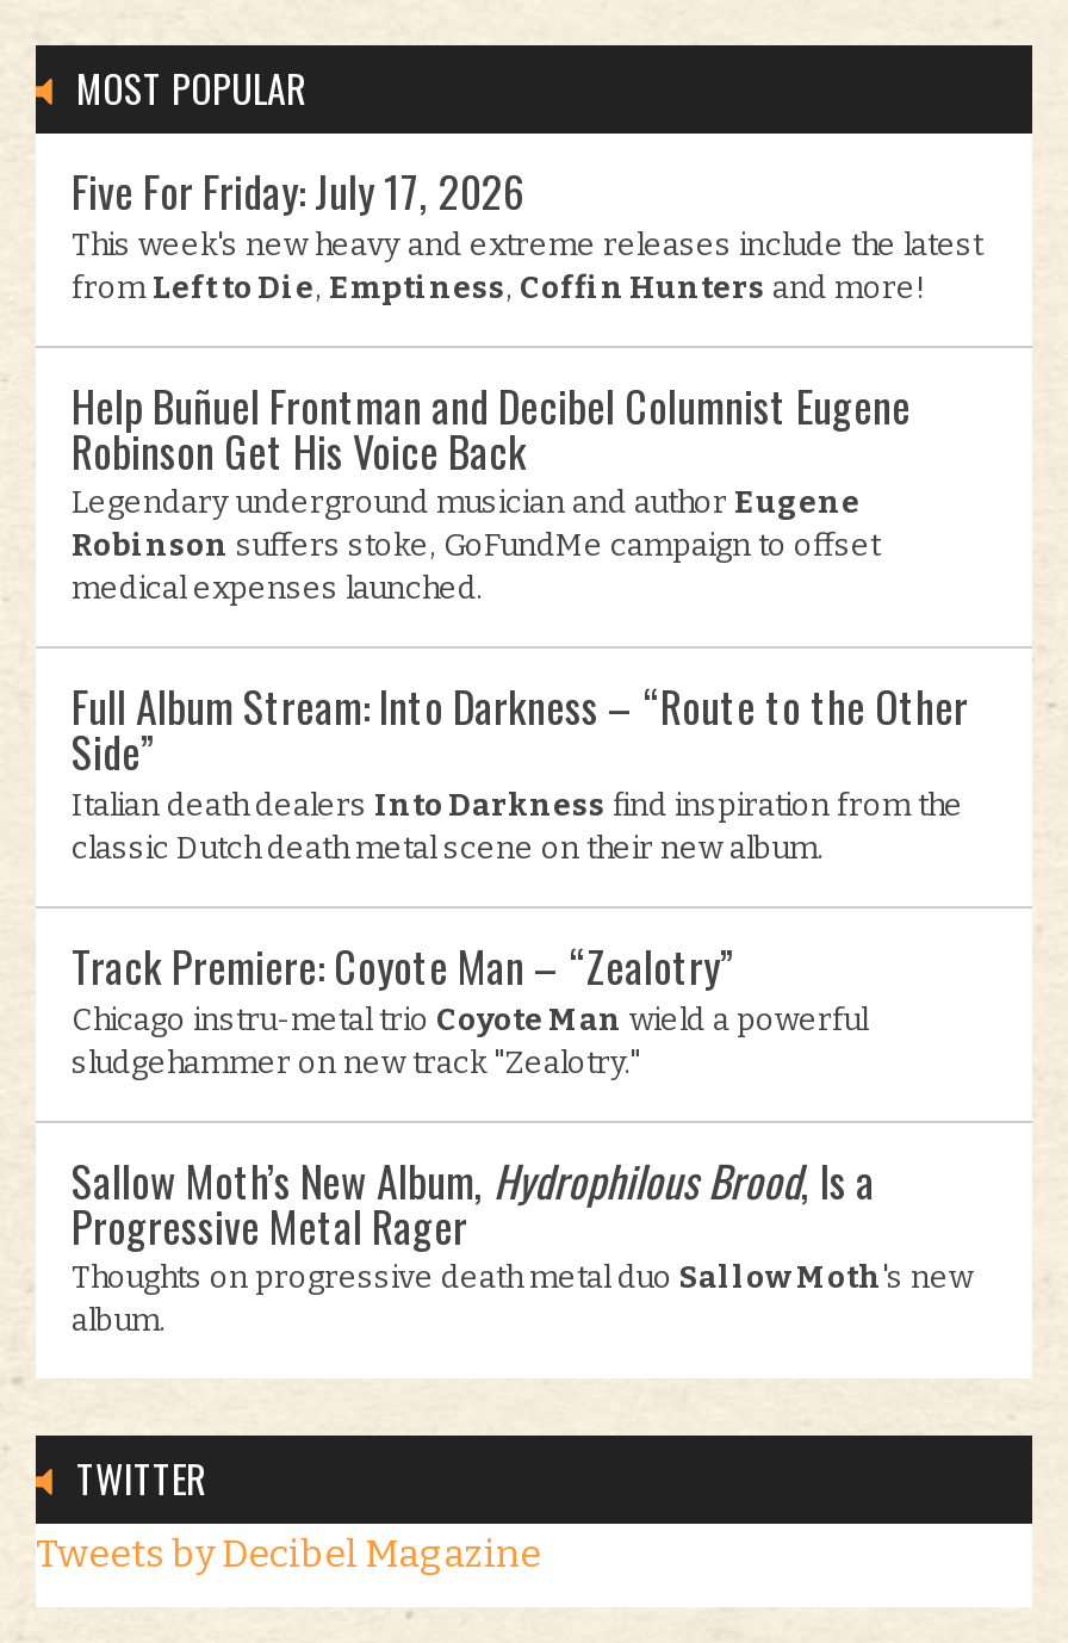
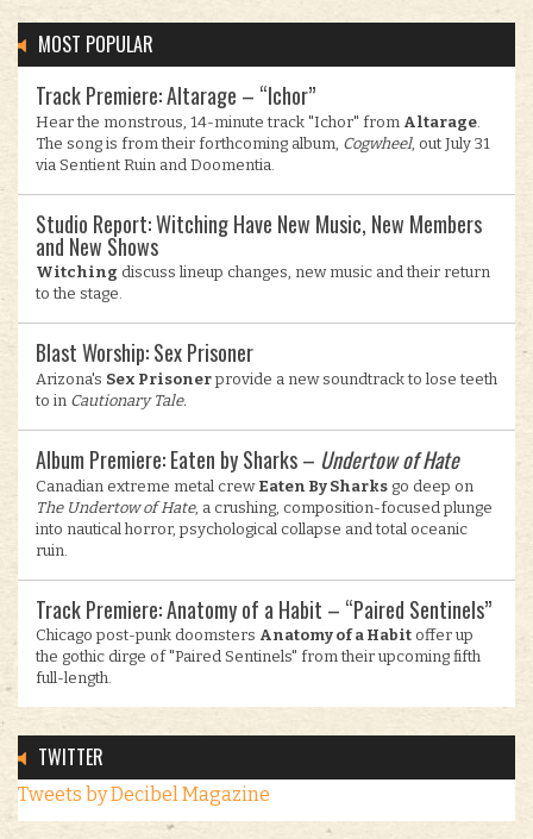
[72,160,982,305] Five For Friday: July 17, 2026 | This week's new heavy and extreme releases include the latest | from Left to Die, Emptiness, Coffin Hunters and more! -> [36,80,490,174] Track Premiere: Altarage – “Ichor” | Hear the monstrous, 14-minute track "Ichor" from Altarage. | The song is from their forthcoming album, Cogwheel, out July 31 | via Sentient Ruin and Doomentia.
[72,374,911,607] Help Buñuel Frontman and Decibel Columnist Eugene | Robinson Get His Voice Back | Legendary underground musician and author Eugene | Robinson suffers stoke, GoFundMe campaign to offset | medical expenses launched. -> [36,208,490,303] Studio Report: Witching Have New Music, New Members | and New Shows | Witching discuss lineup changes, new music and their return | to the stage.
[72,676,968,866] Full Album Stream: Into Darkness – “Route to the Other | Side” | Italian death dealers Into Darkness find inspiration from the | classic Dutch death metal scene on their new album. -> [36,337,497,409] Blast Worship: Sex Prisoner | Arizona's Sex Prisoner provide a new soundtrack to lose teeth | to in Cautionary Tale.
[72,935,868,1079] Track Premiere: Coyote Man – “Zealotry” | Chicago instru-metal trio Coyote Man wield a powerful | sludgehammer on new track "Zealotry." -> [36,444,493,559] Album Premiere: Eaten by Sharks – Undertow of Hate | Canadian extreme metal crew Eaten By Sharks go deep on | The Undertow of Hate, a crushing, composition-focused plunge | into nautical horror, psychological collapse and total oceanic | ruin.
[72,1148,973,1338] Sallow Moth’s New Album, Hydrophilous Brood, Is a | Progressive Metal Rager | Thoughts on progressive death metal duo Sallow Moth's new | album. -> [36,593,491,687] Track Premiere: Anatomy of a Habit – “Paired Sentinels” | Chicago post-punk doomsters Anatomy of a Habit offer up | the gothic dirge of "Paired Sentinels" from their upcoming fifth | full-length.

